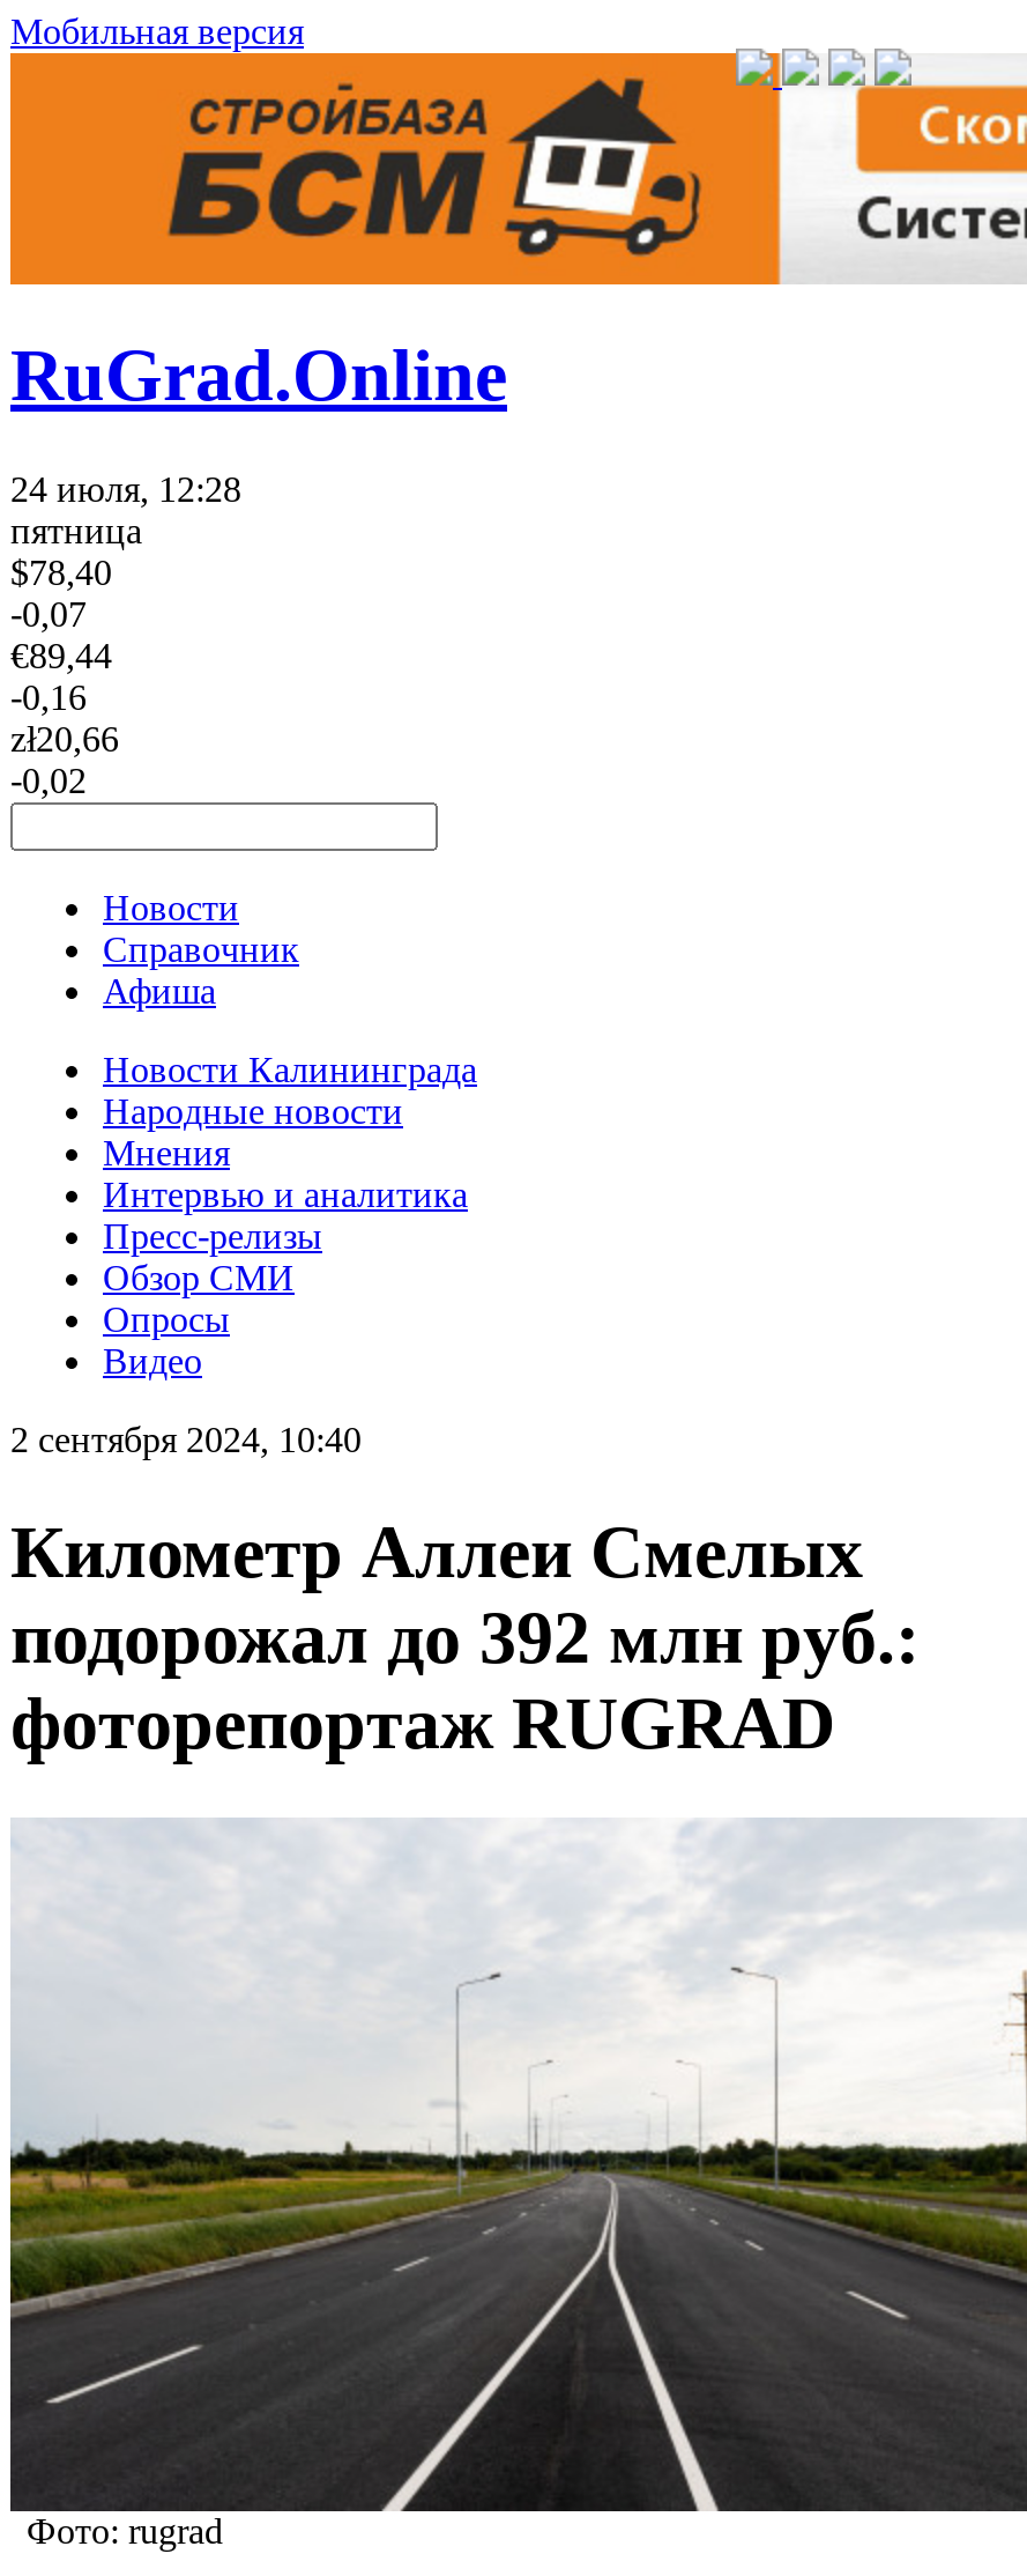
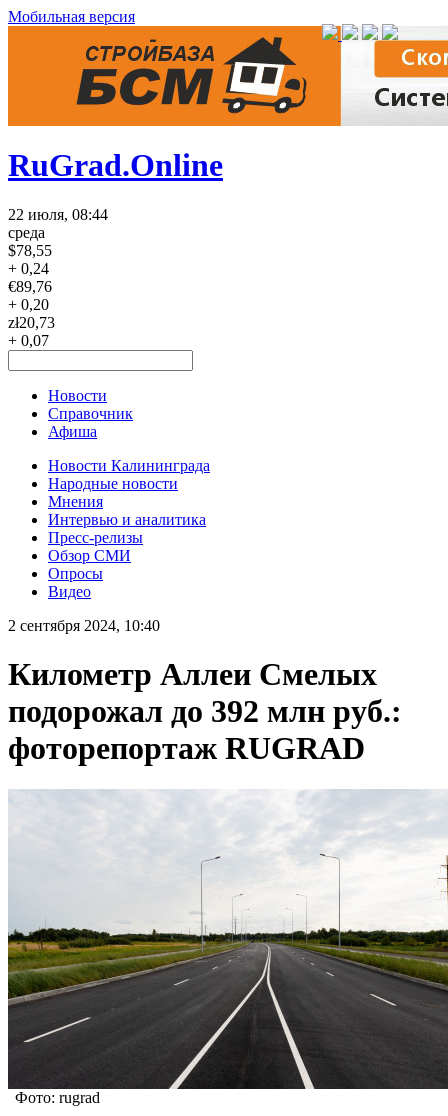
[10,469,241,800] 24 июля, 12:28 | пятница | $78,40 | -0,07 | €89,44 | -0,16 | zł20,66 | -0,02 -> [8,206,108,349] 22 июля, 08:44 | среда | $78,55 | + 0,24 | €89,76 | + 0,20 | zł20,73 | + 0,07

